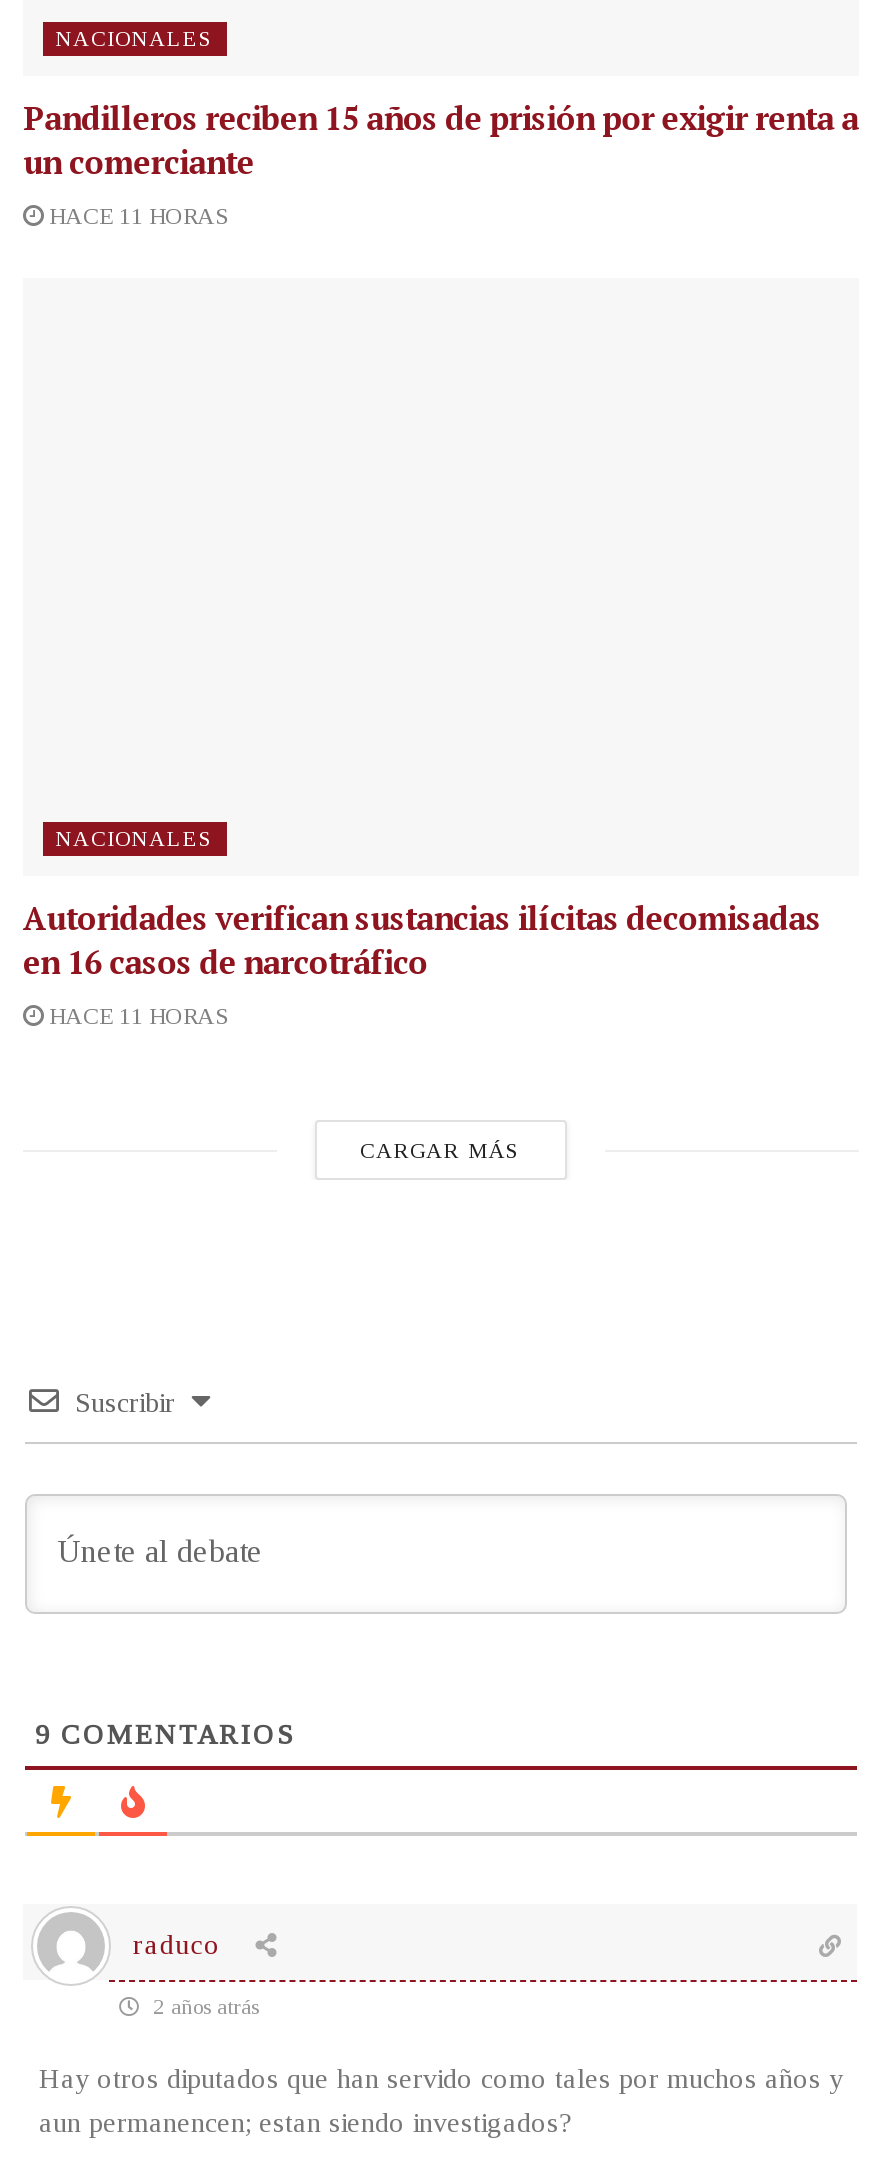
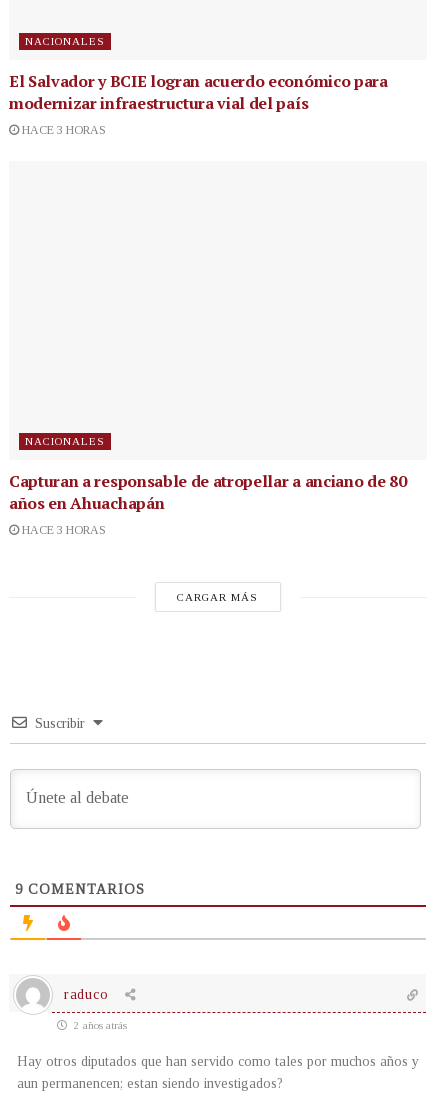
[23,97,859,231] Pandilleros reciben 15 años de prisión por exigir renta a | un comerciante | HACE 11 HORAS -> [9,70,388,137] El Salvador y BCIE logran acuerdo económico para | modernizar infraestructura vial del país | HACE 3 HORAS
[23,896,821,1030] Autoridades verifican sustancias ilícitas decomisadas | en 16 casos de narcotráfico | HACE 11 HORAS -> [9,470,406,537] Capturan a responsable de atropellar a anciano de 80 | años en Ahuachapán | HACE 3 HORAS

